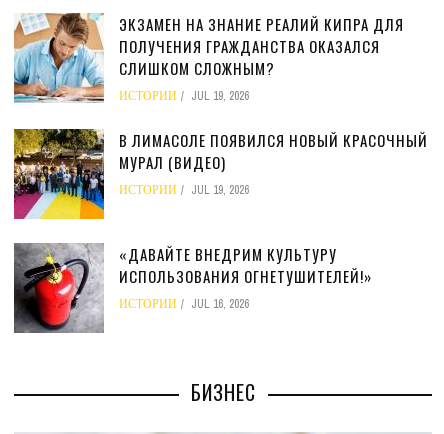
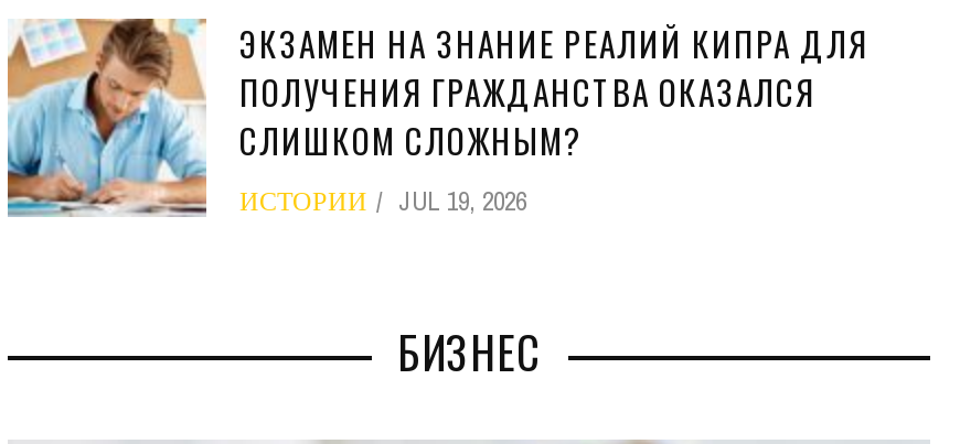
[13,128,428,312] [image] | В ЛИМАСОЛЕ ПОЯВИЛСЯ НОВЫЙ КРАСОЧНЫЙ | МУРАЛ (ВИДЕО) | ИСТОРИИ | JUL 19, 2026 | «ДАВАЙТЕ ВНЕДРИМ КУЛЬТУРУ | ИСПОЛЬЗОВАНИЯ ОГНЕТУШИТЕЛЕЙ!» | ИСТОРИИ | JUL 16, 2026 -> none
[13,241,104,333] [image] -> none

